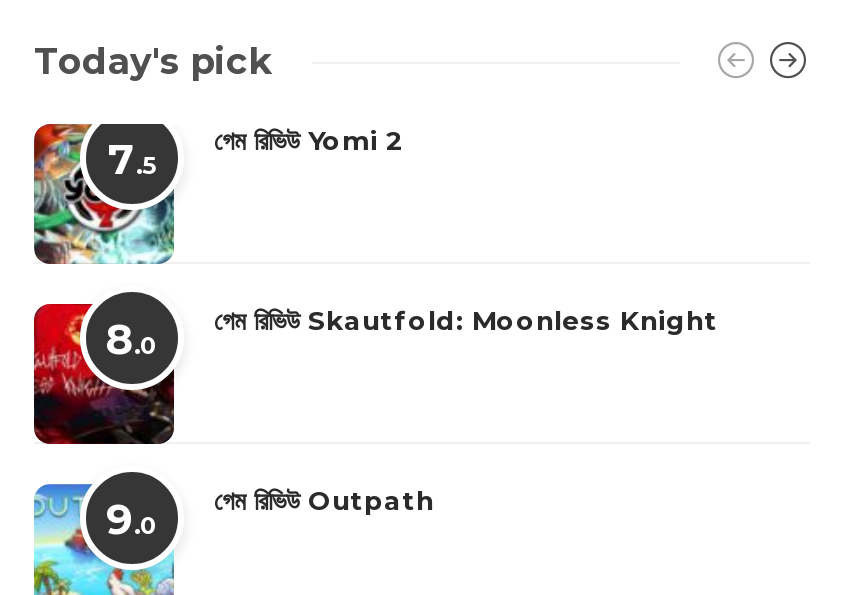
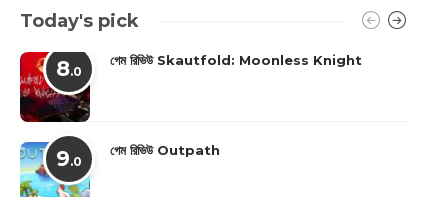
[108,125,412,184] 7.5 | গেম রিভিউ Yomi 2 -> none

